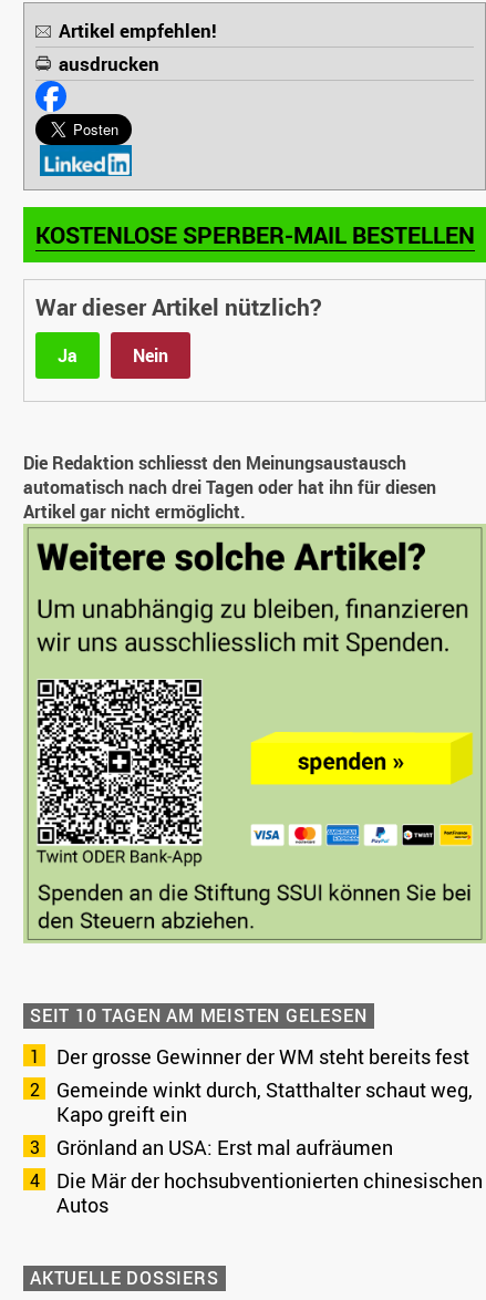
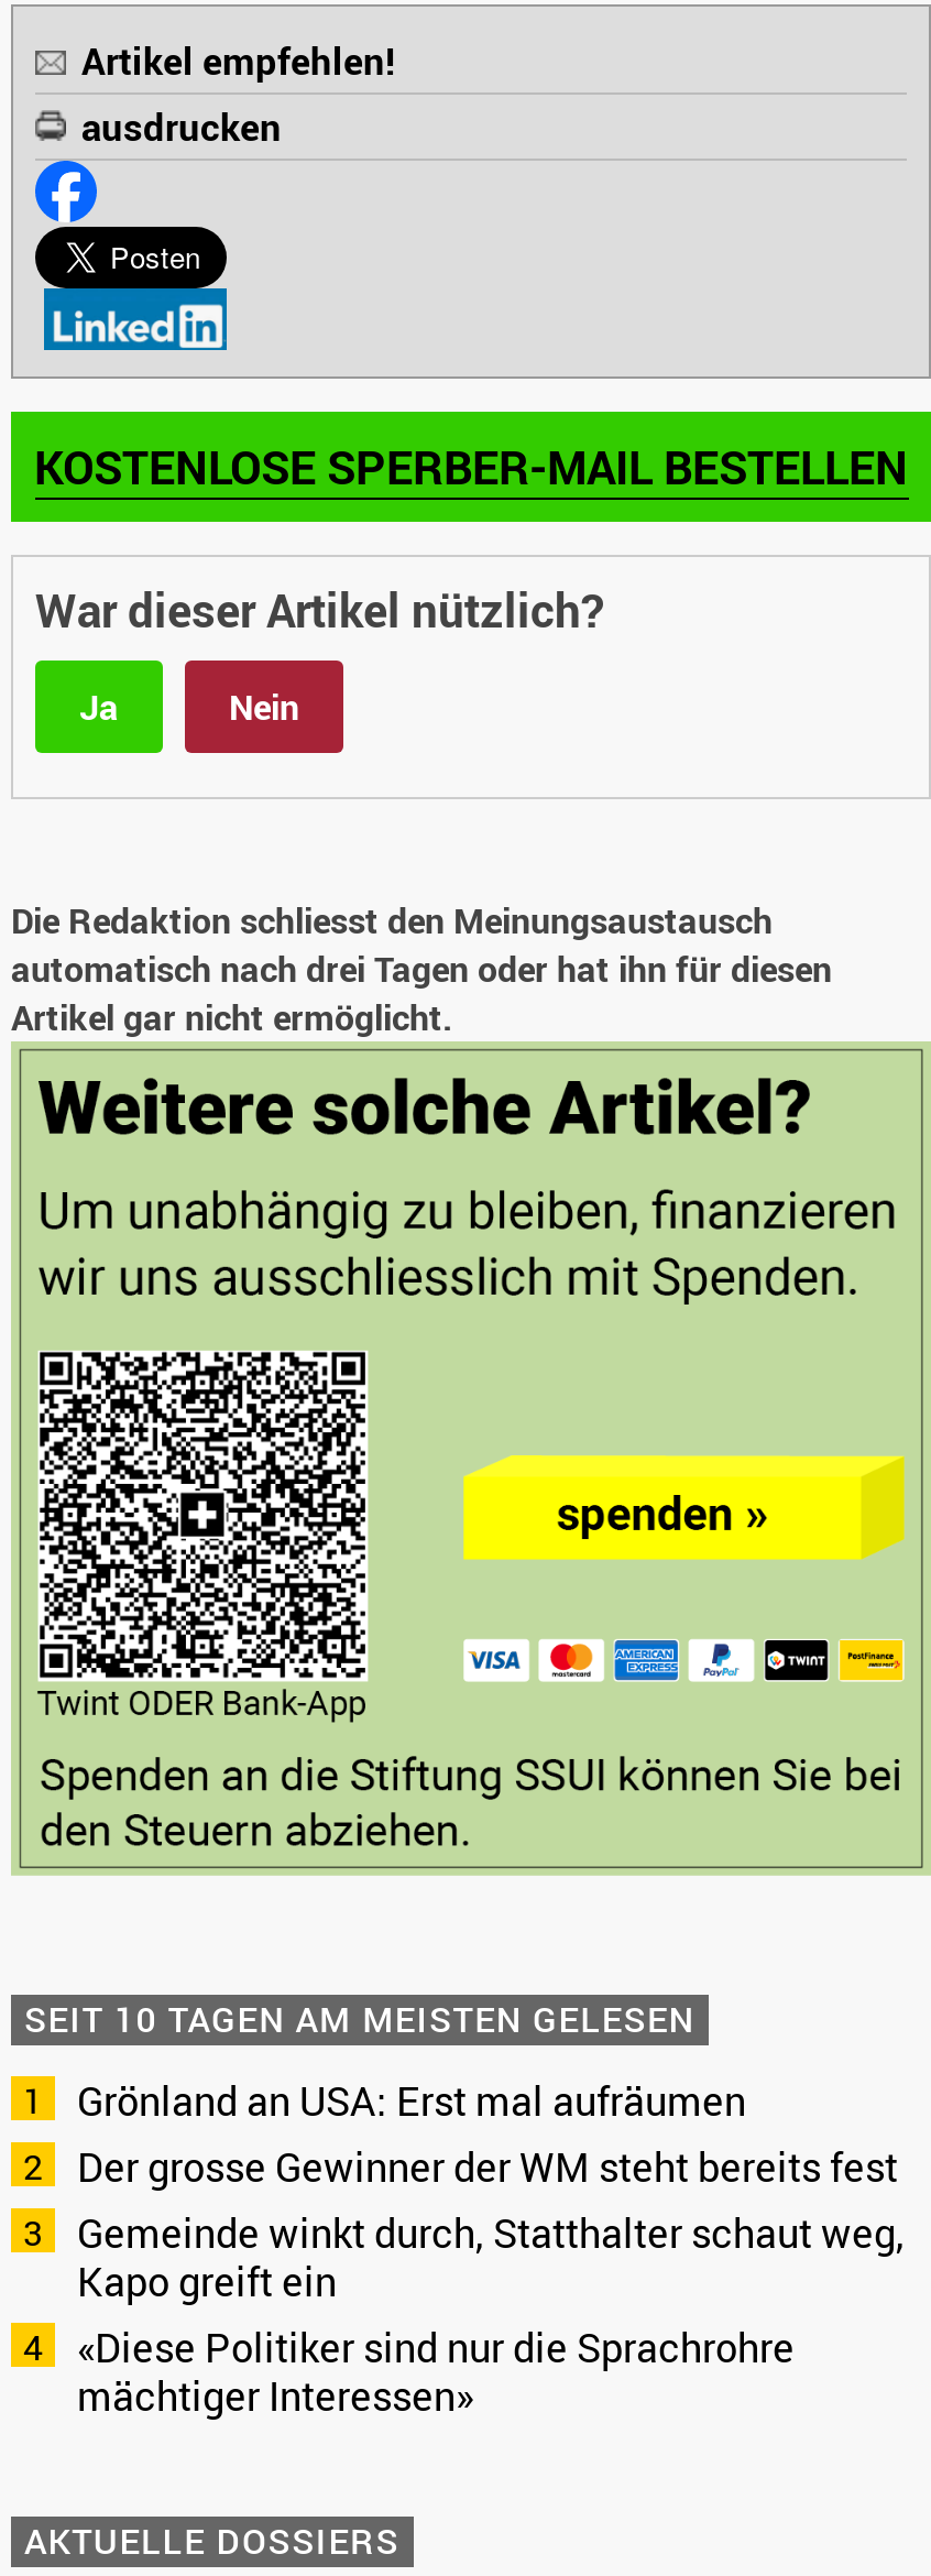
moved [56,1044,473,1128] -> [77,2140,905,2307]: Der grosse Gewinner der WM steht bereits fest | Gemeinde winkt durch, Statthalter schaut weg, | Kapo greift ein
moved [56,1134,393,1161] -> [77,2074,746,2127]: Grönland an USA: Erst mal aufräumen
[56,1168,483,1219] Die Mär der hochsubventionierten chinesischen | Autos -> [77,2321,795,2422] «Diese Politiker sind nur die Sprachrohre | mächtiger Interessen»

